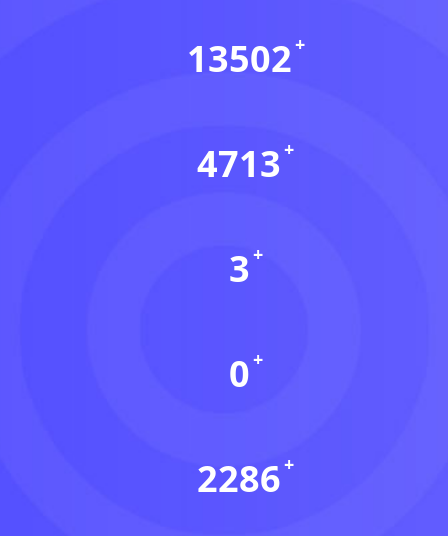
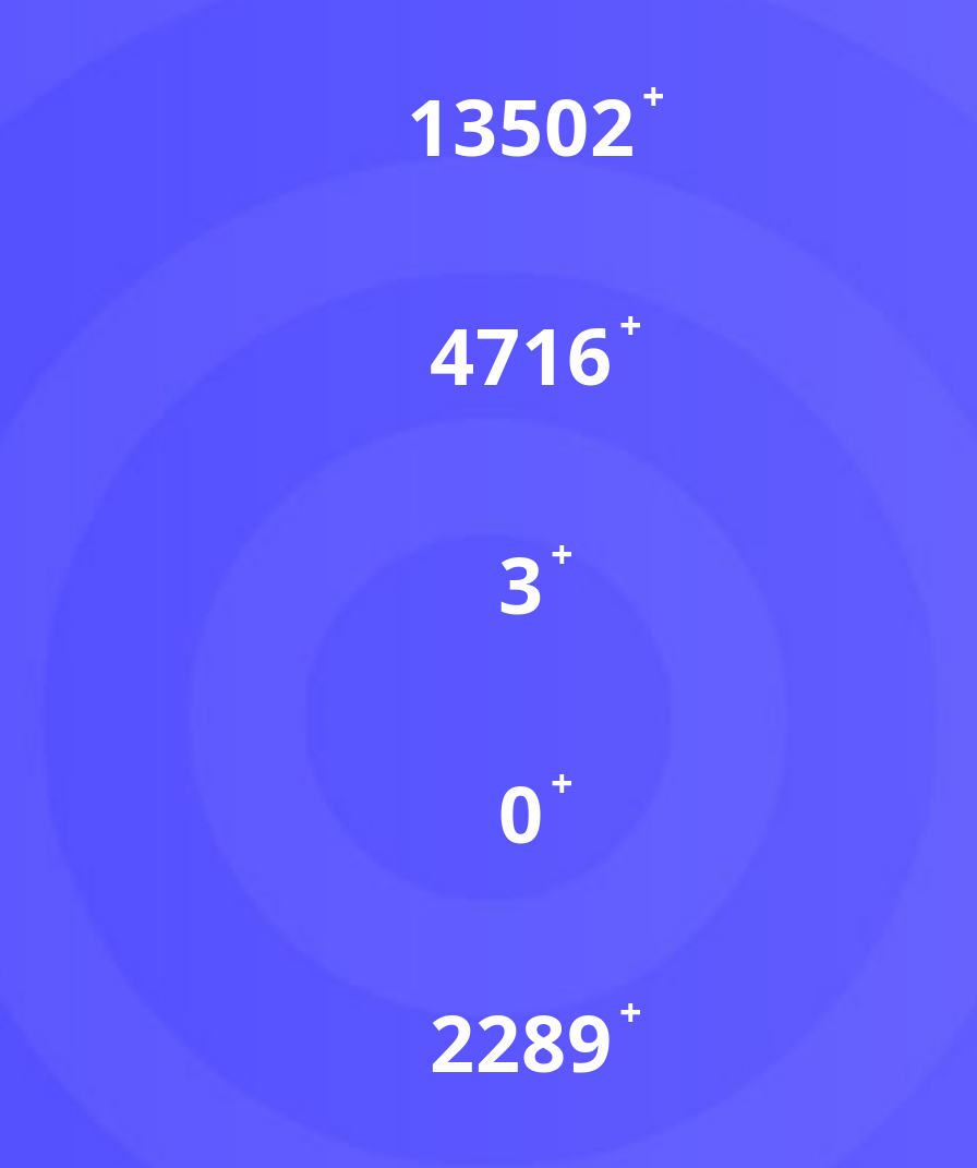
[197,139,281,188] 4713 -> [430,302,613,409] 4716
[197,454,281,503] 2286 -> [430,989,613,1096] 2289

